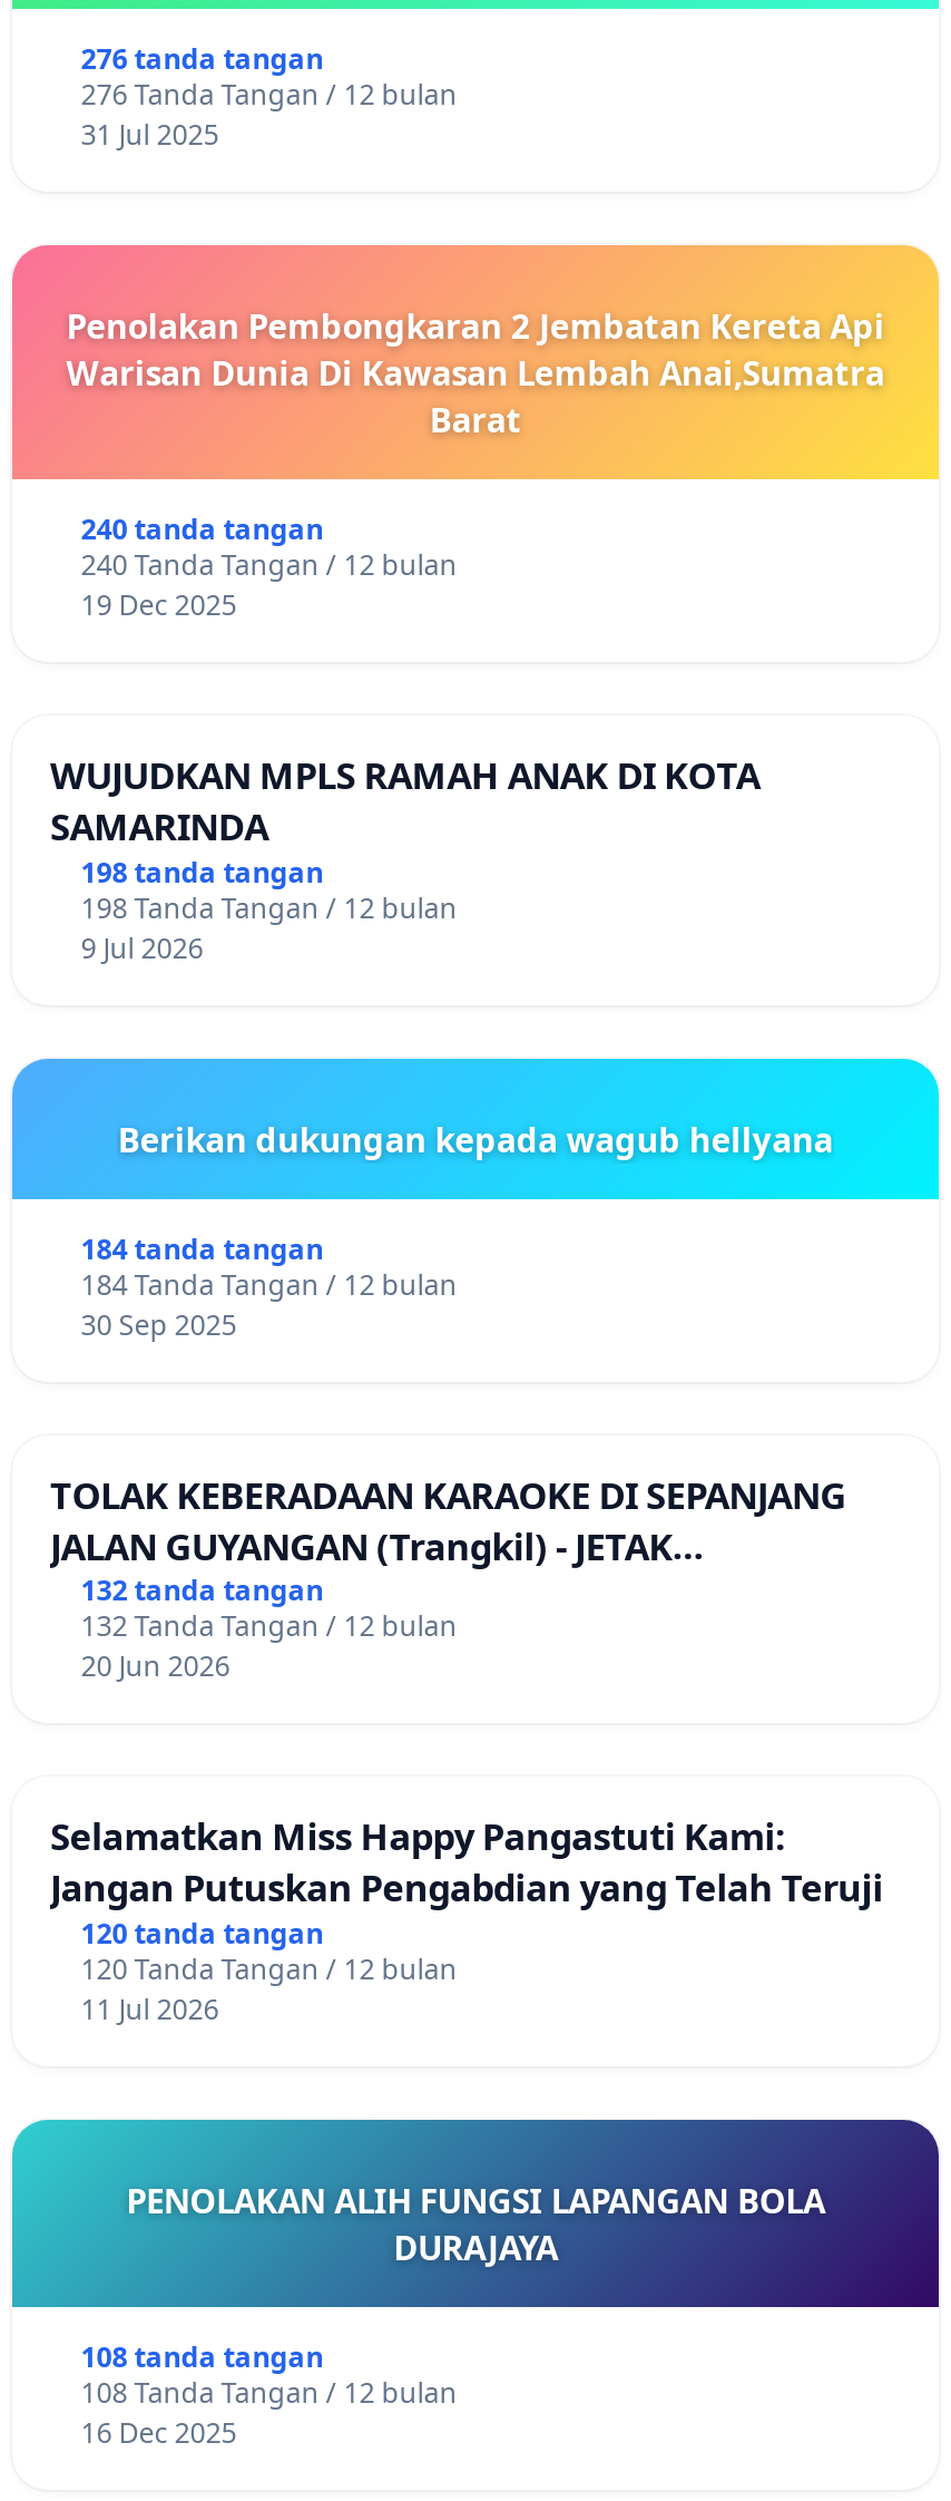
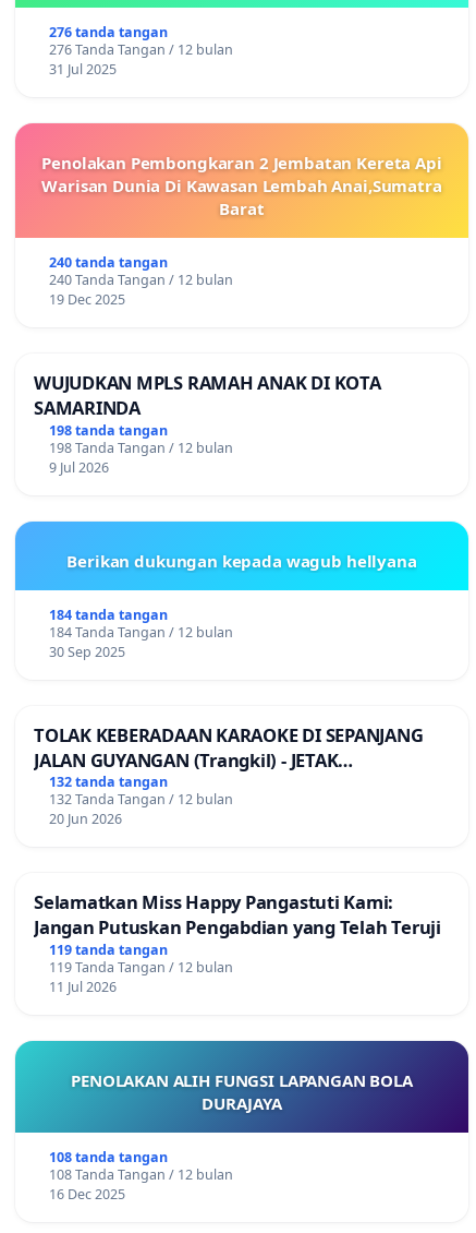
[81,1915,324,1953] 120 tanda tangan -> [49,941,168,959] 119 tanda tangan
[81,1951,457,1989] 120 Tanda Tangan / 12 bulan -> [49,958,233,977] 119 Tanda Tangan / 12 bulan

